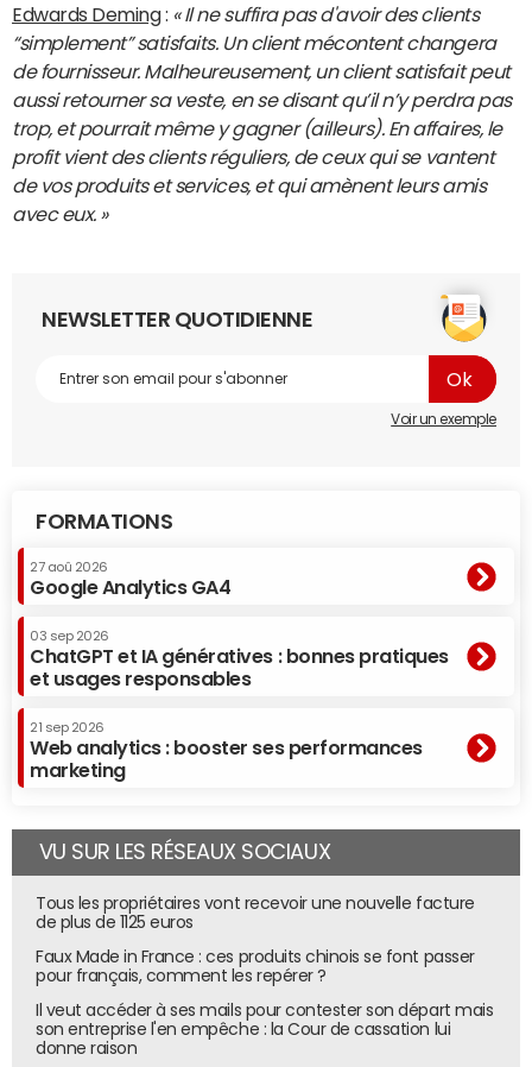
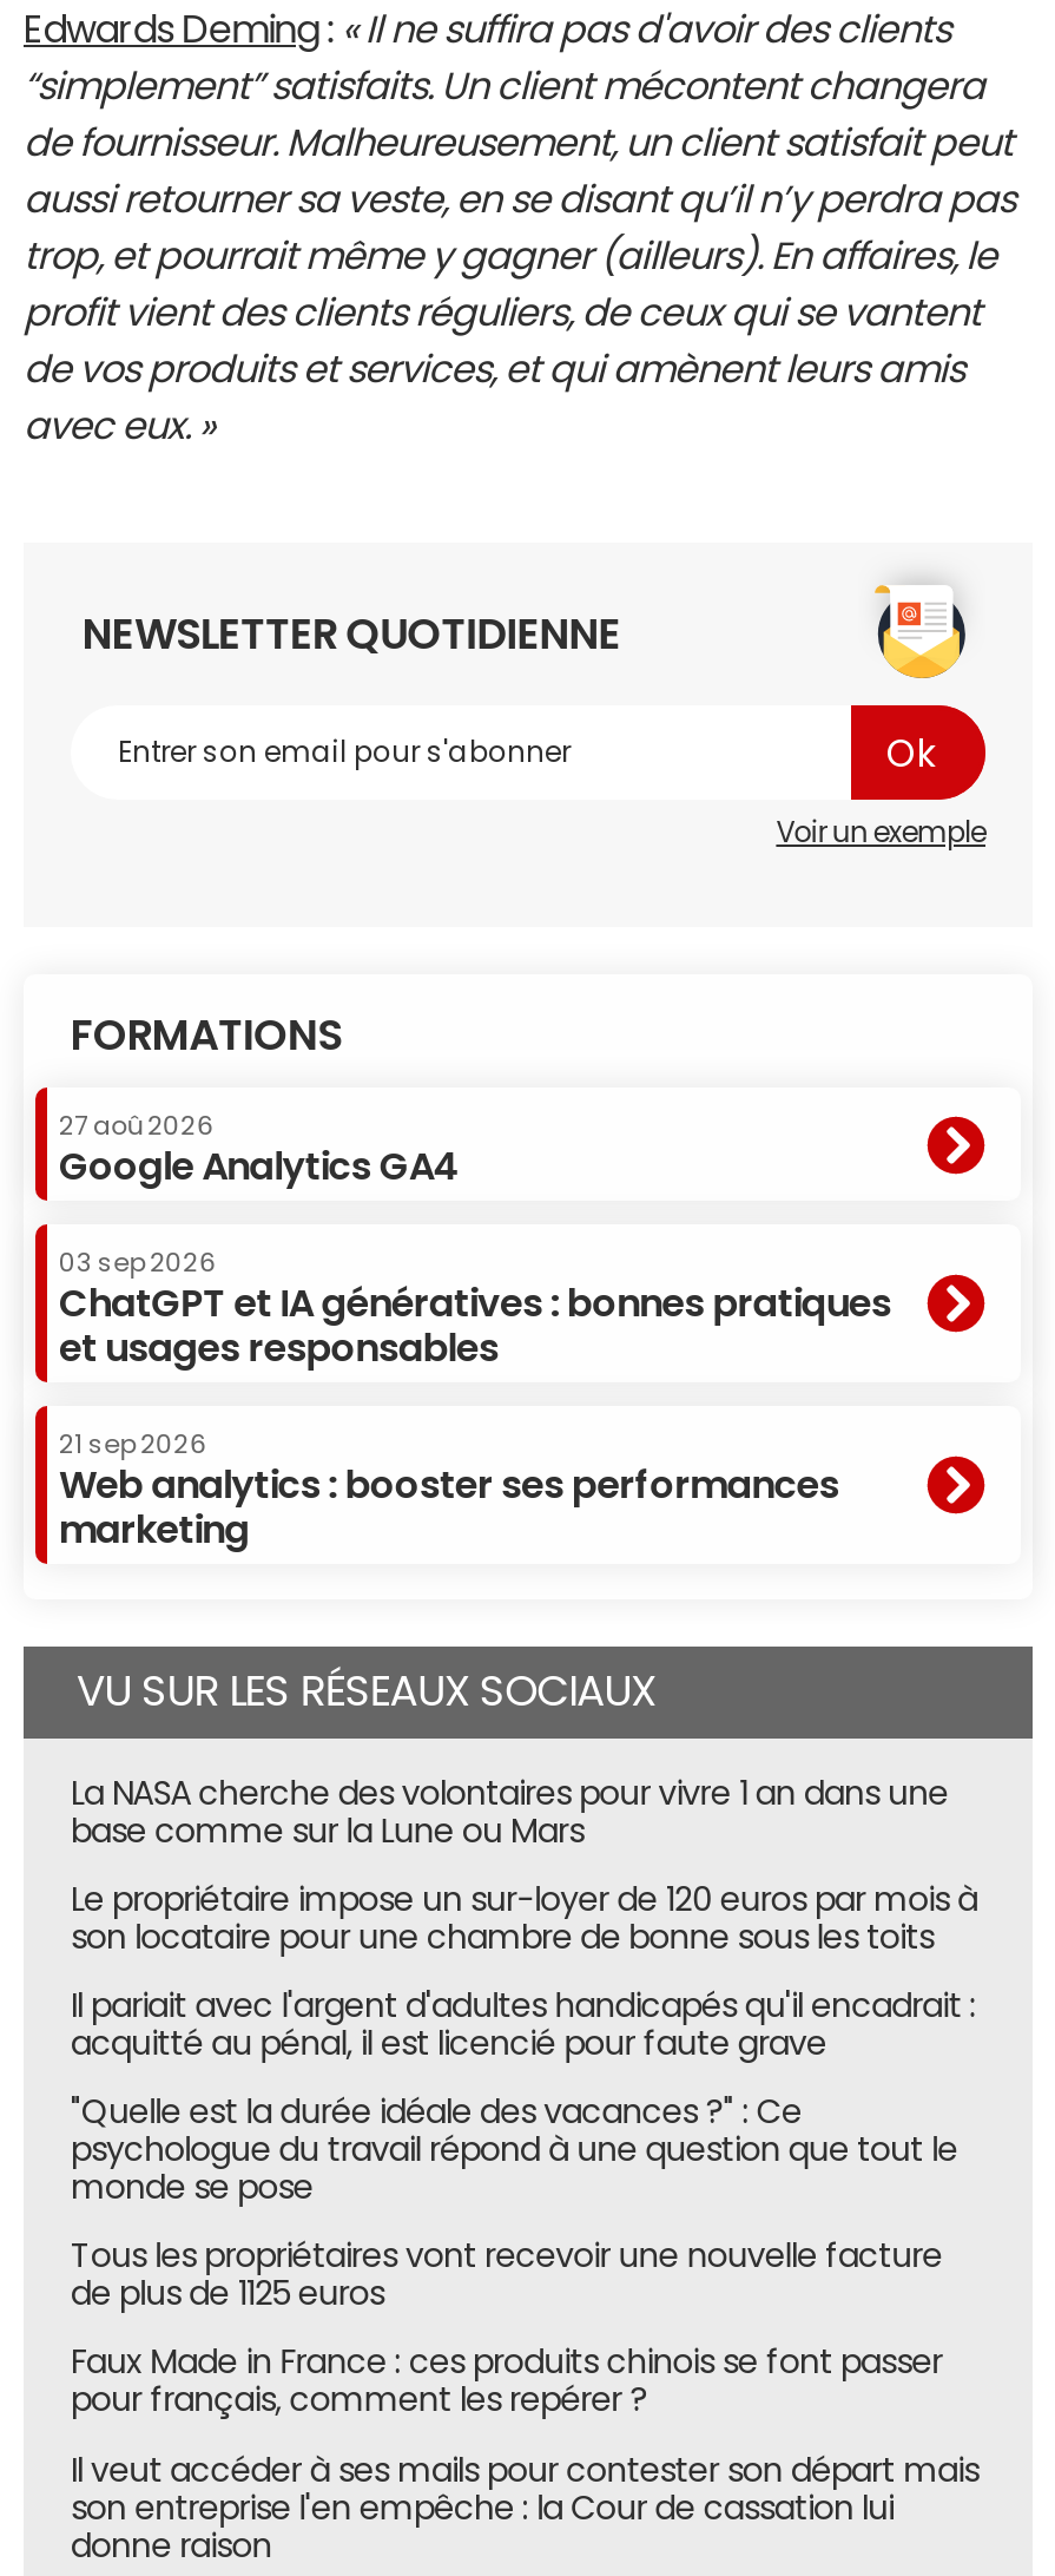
none -> [71,1776,978,2204] La NASA cherche des volontaires pour vivre 1 an dans une | base comme sur la Lune ou Mars | Le propriétaire impose un sur-loyer de 120 euros par mois à | son locataire pour une chambre de bonne sous les toits | Il pariait avec l'argent d'adultes handicapés qu'il encadrait : | acquitté au pénal, il est licencié pour faute grave | "Quelle est la durée idéale des vacances ?" : Ce | psychologue du travail répond à une question que tout le | monde se pose

